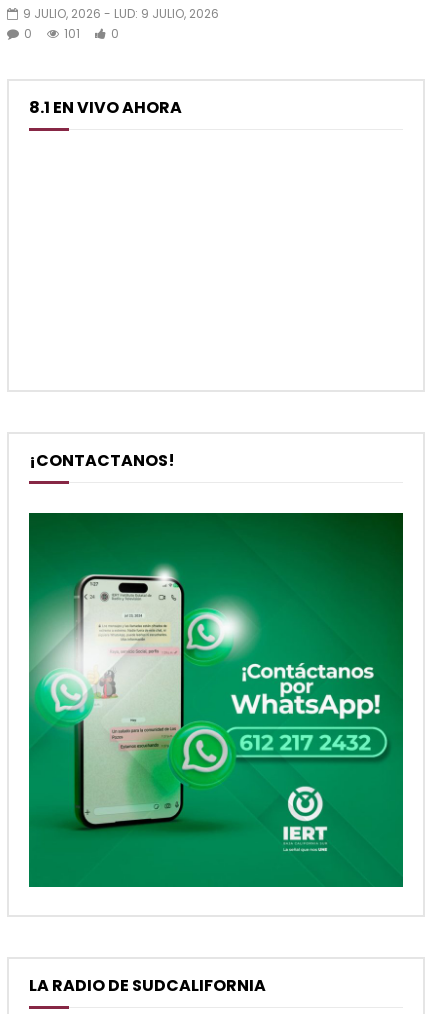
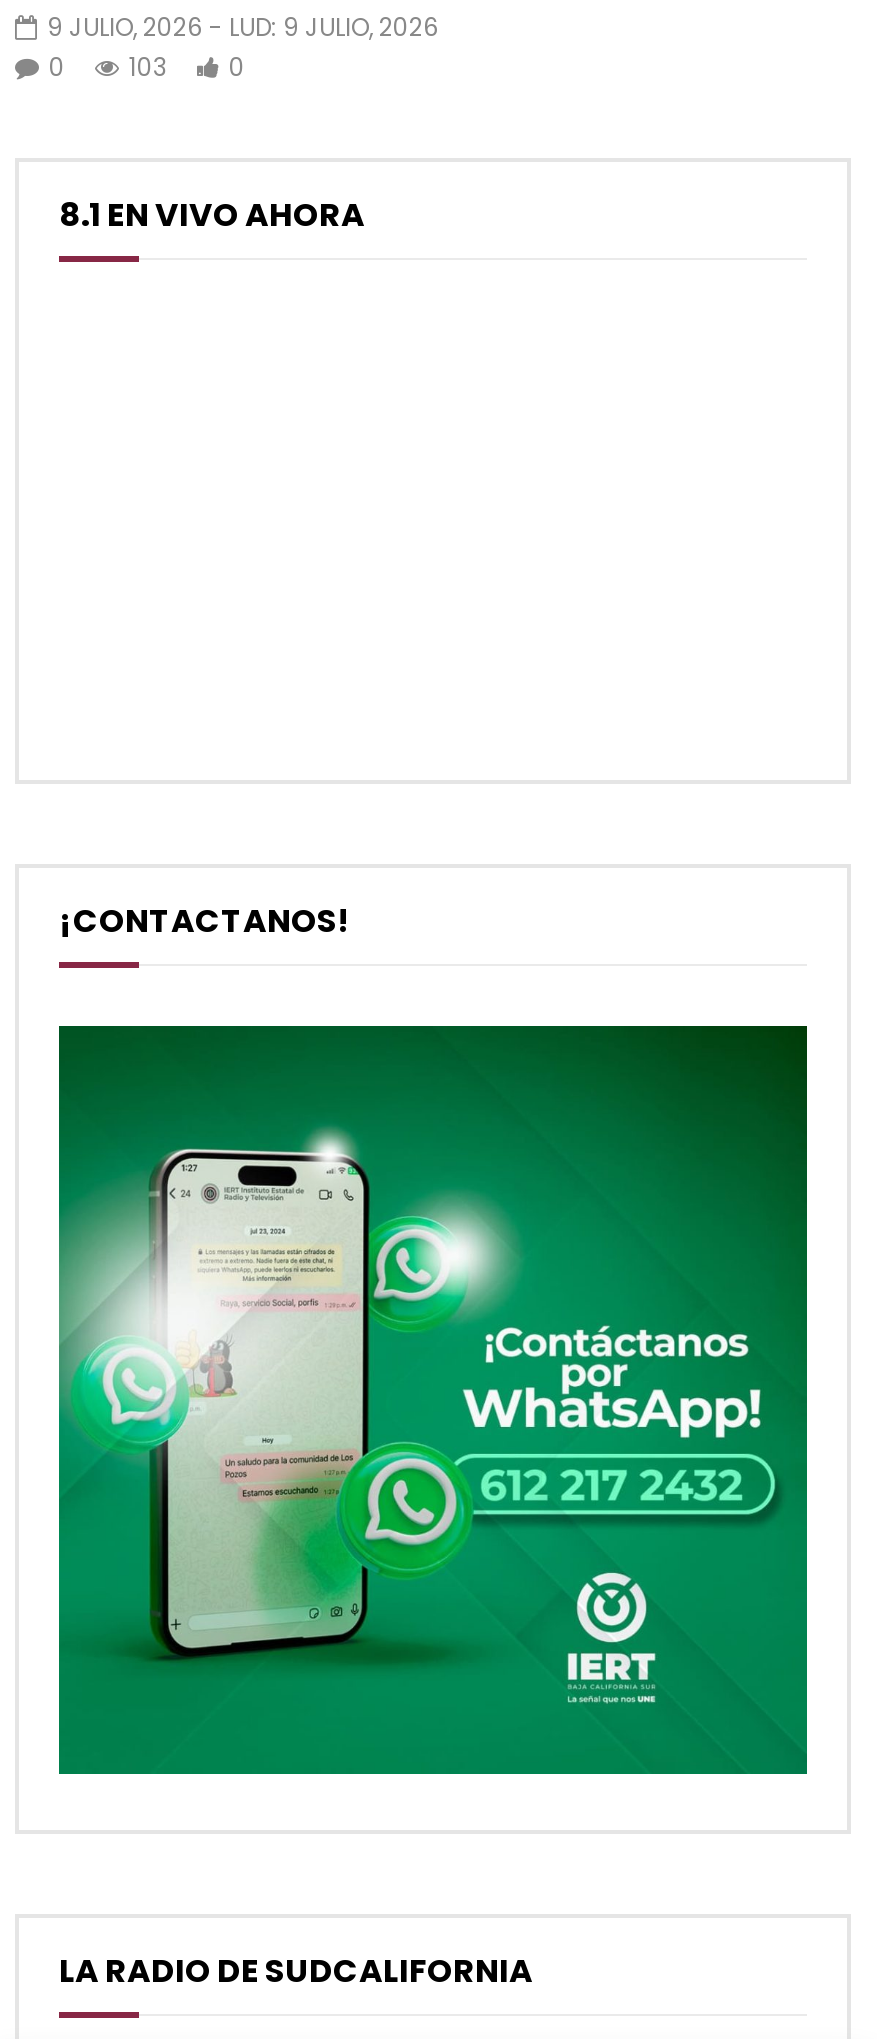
[24,25,119,42] 0 101 0 -> [49,51,245,85] 0 103 0

